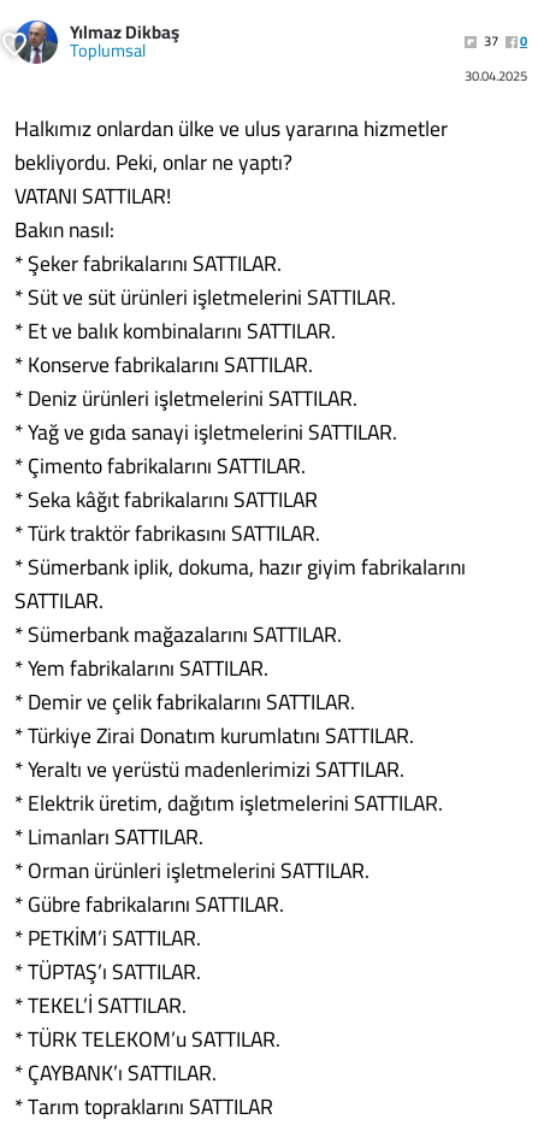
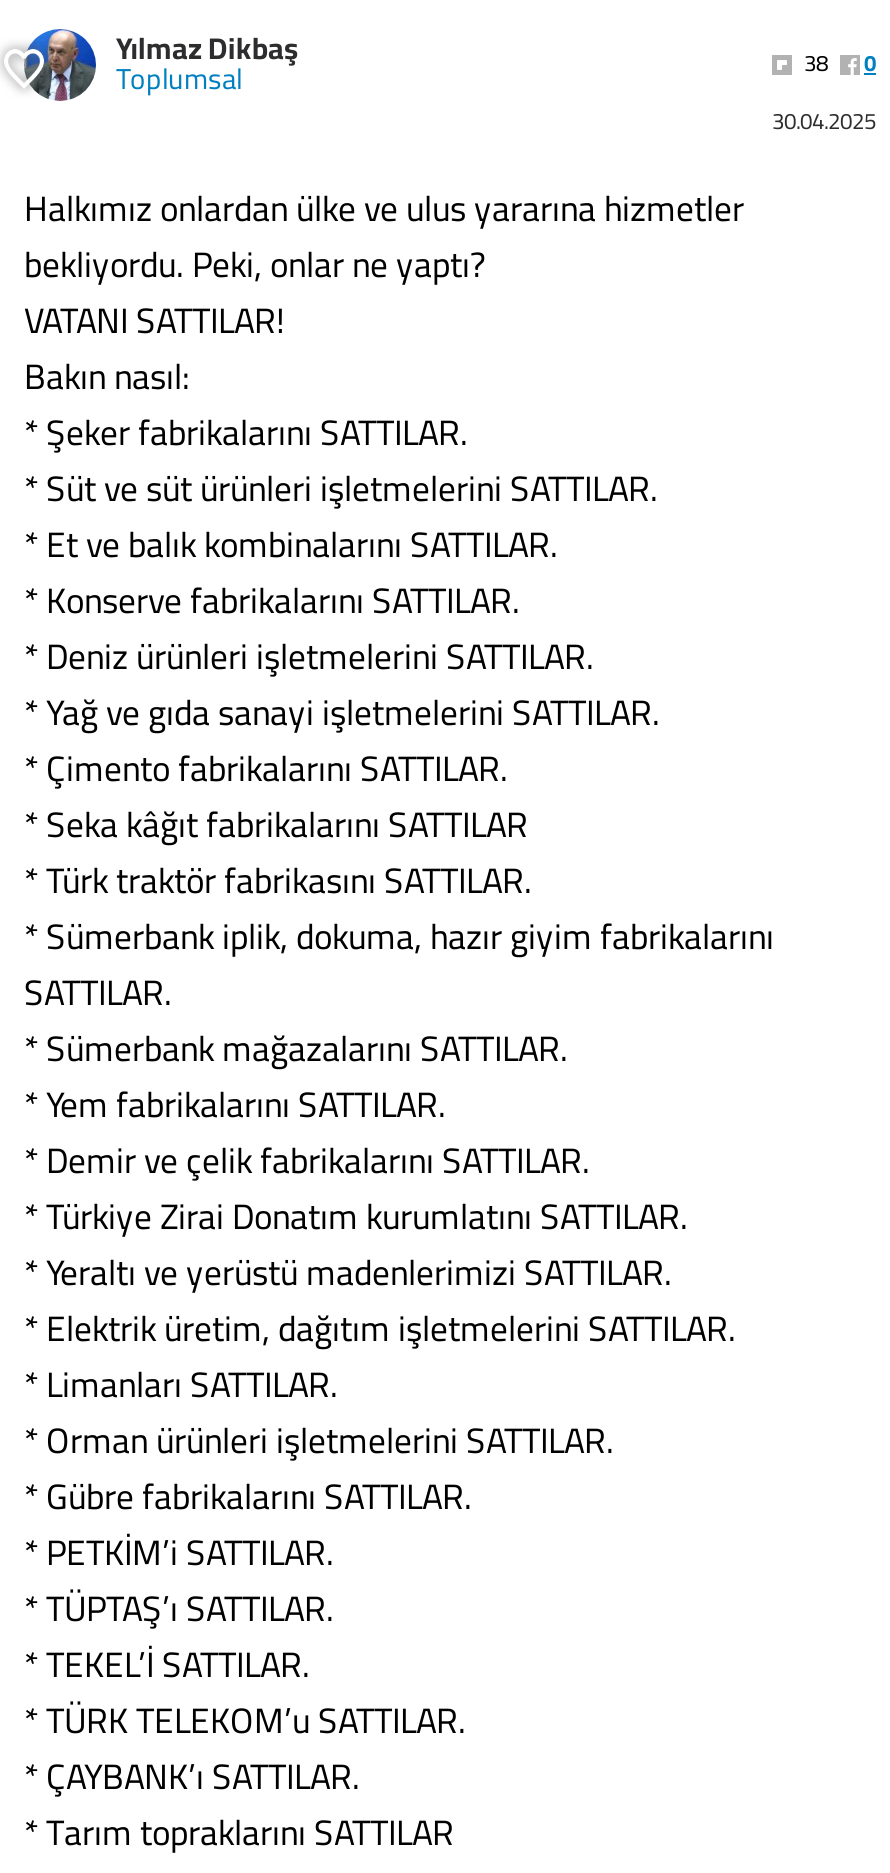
[484,28,527,53] 37 0 -> [804,41,876,83] 38 0

